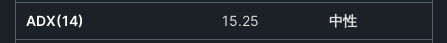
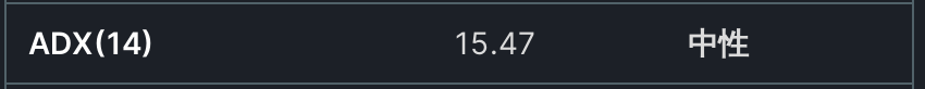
[222,11,259,28] 15.25 -> [455,23,535,60] 15.47

